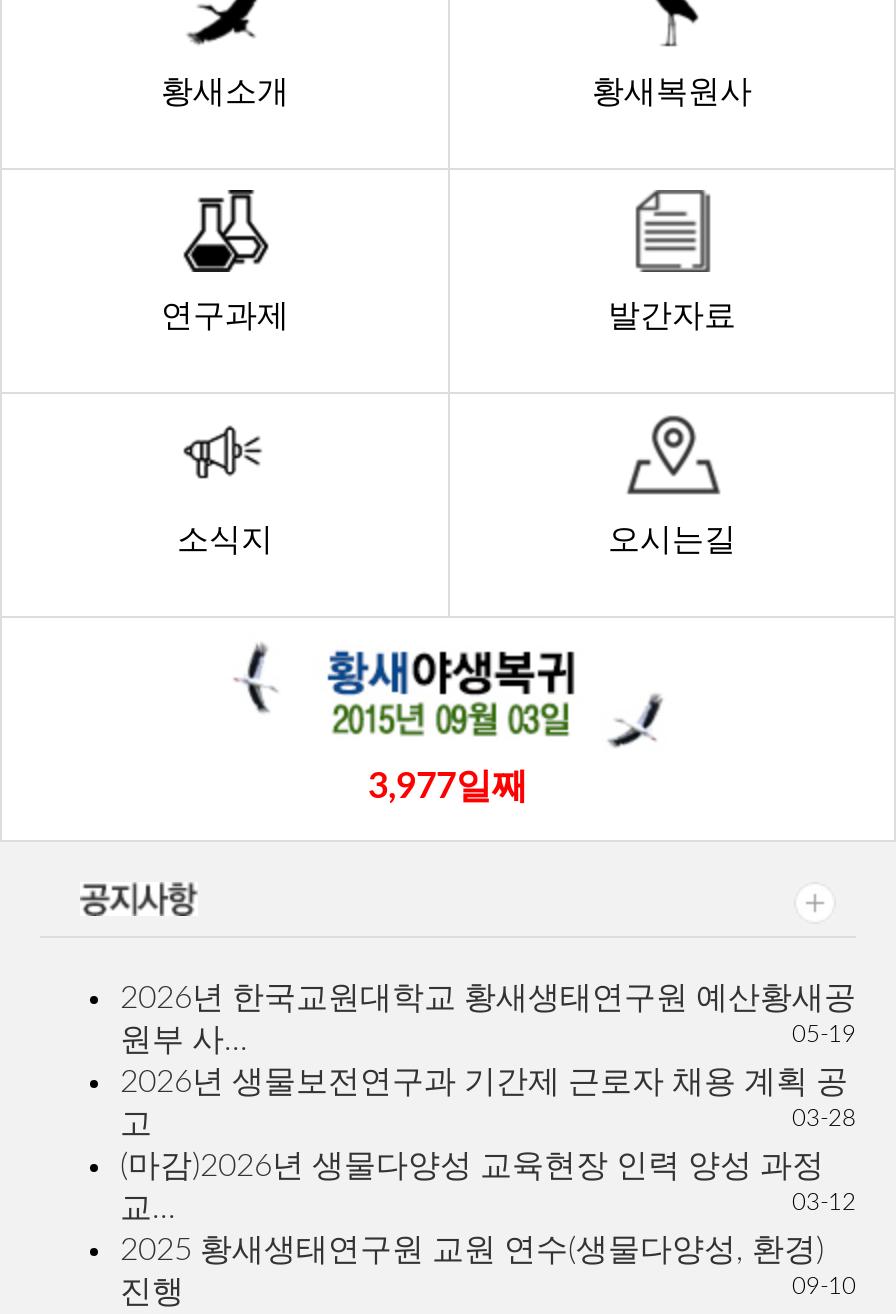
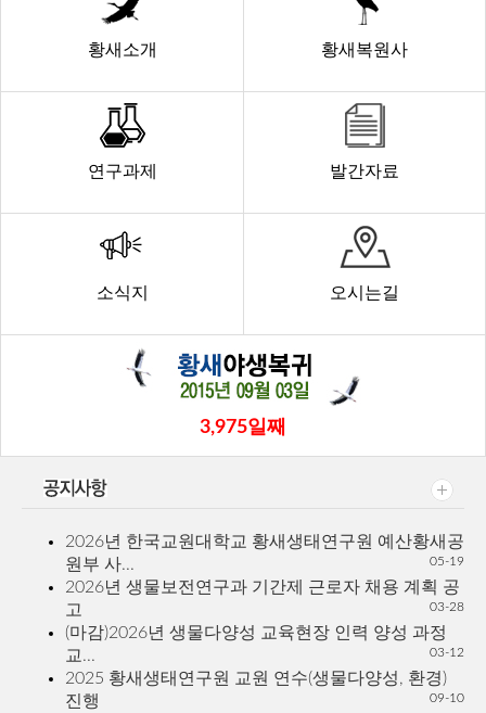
[368,770,528,806] 3,977일째 -> [200,418,286,438] 3,975일째

